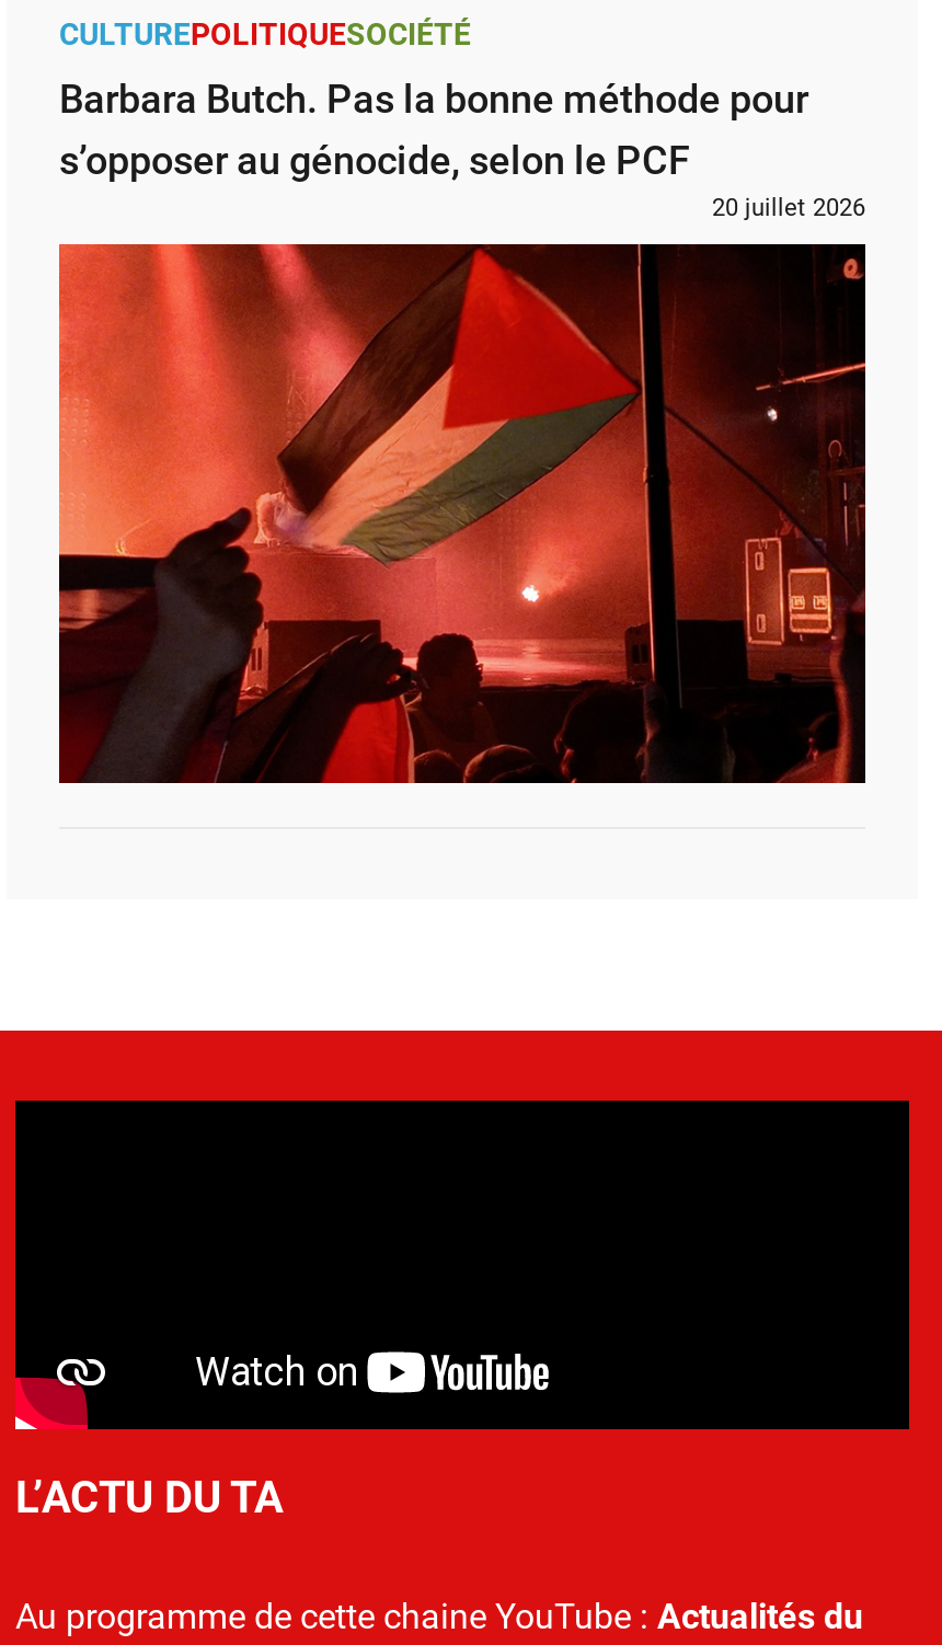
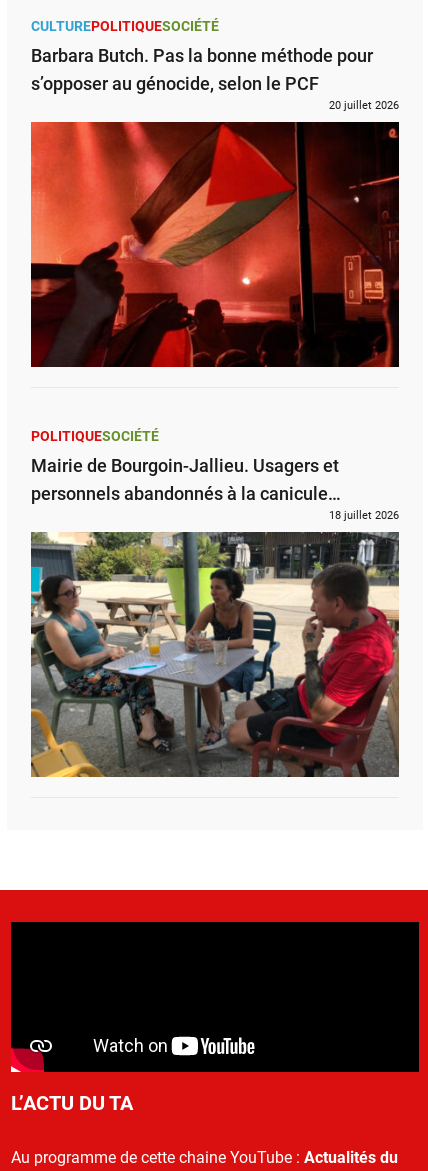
none -> [30,531,400,778] [image]
none -> [31,428,399,522] POLITIQUESOCIÉTÉ | Mairie de Bourgoin-Jallieu. Usagers et | personnels abandonnés à la canicule… | 18 juillet 2026

